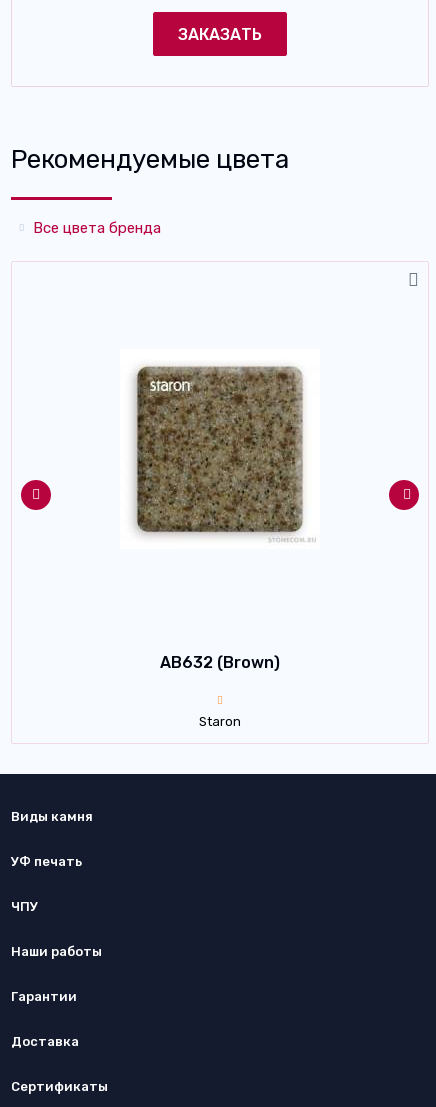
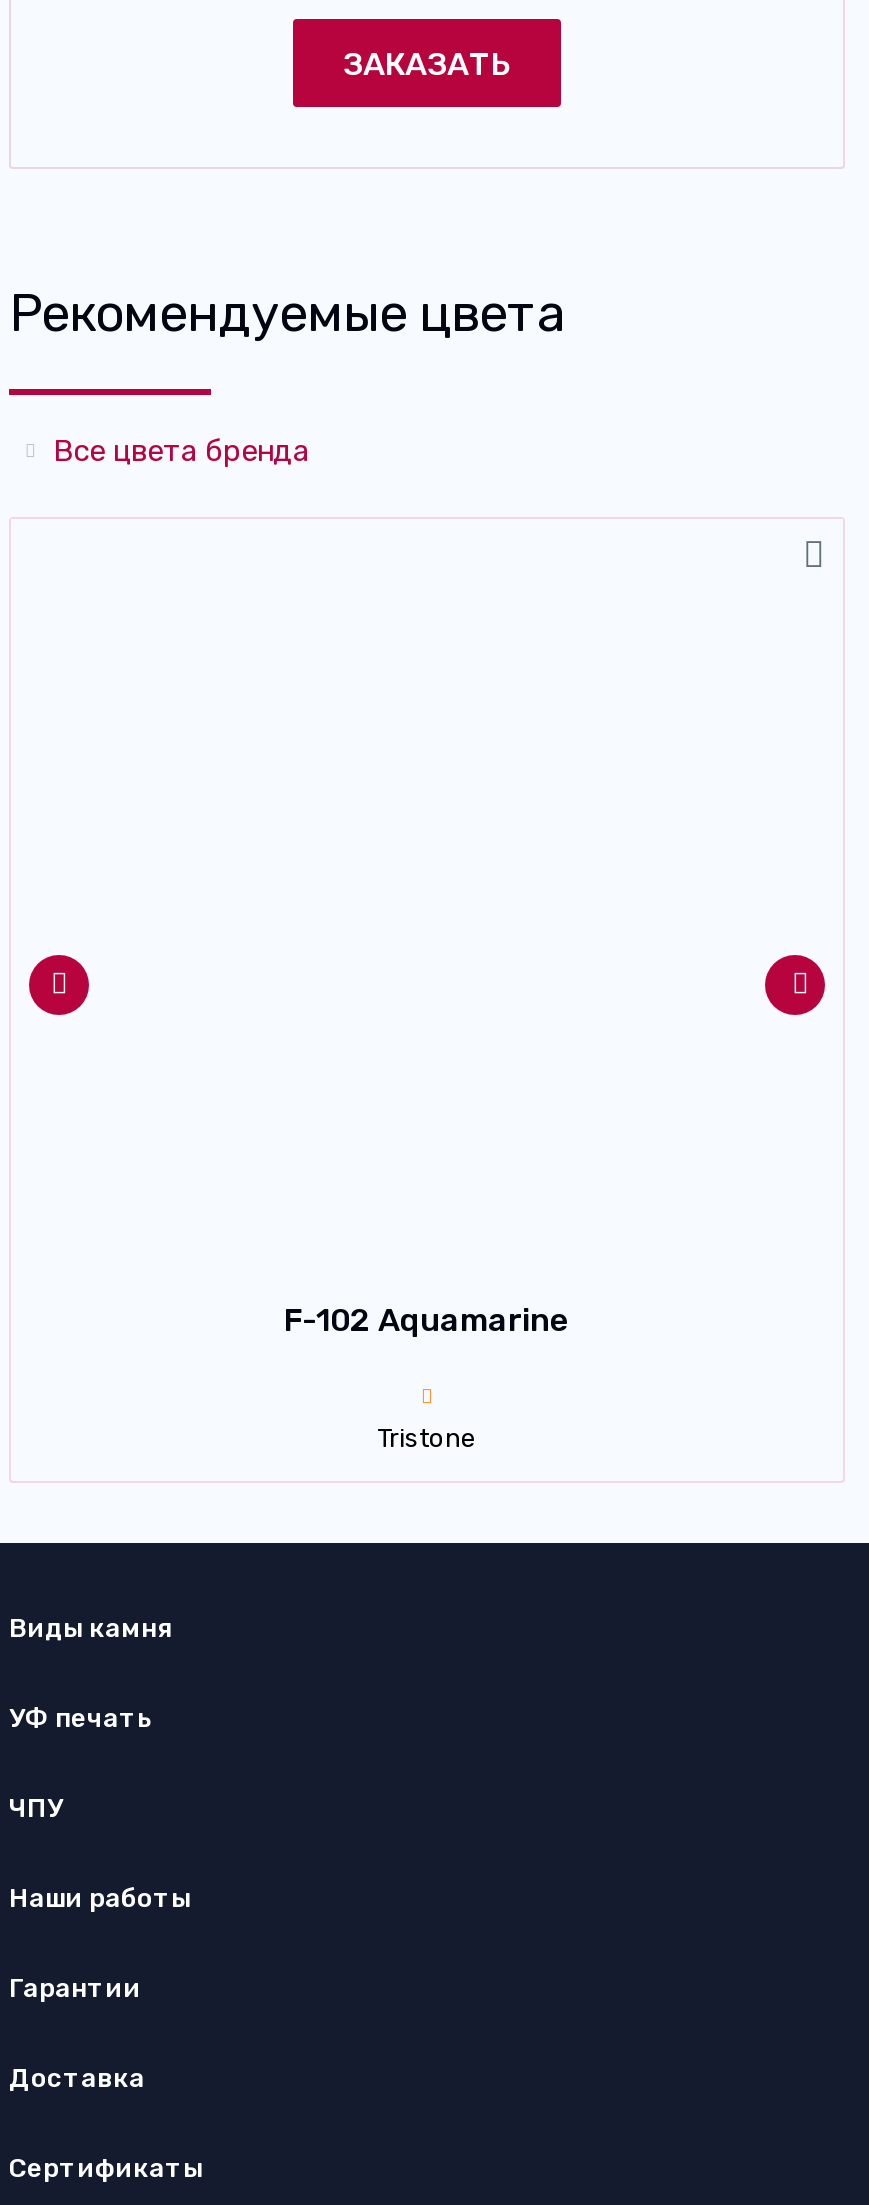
[133,365,310,542] [image] -> none
[160,653,280,672] AB632 (Brown) -> [284,1301,570,1339] F-102 Aquamarine
[199,713,241,728] Staron -> [377,1422,477,1452] Tristone

